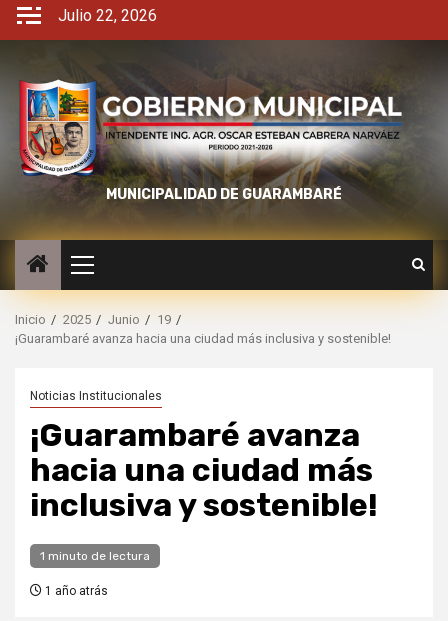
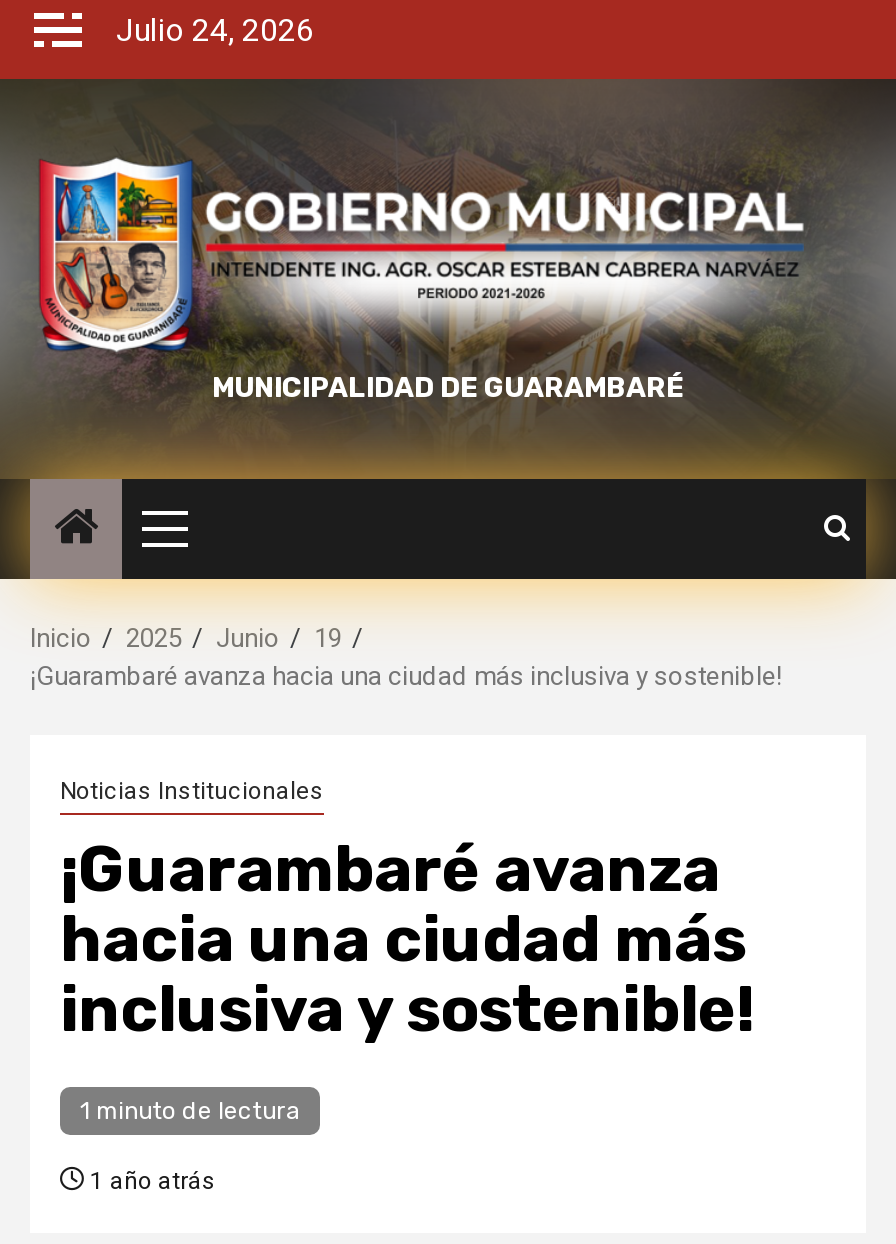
[58,6,157,25] Julio 22, 2026 -> [116,11,314,49] Julio 24, 2026

